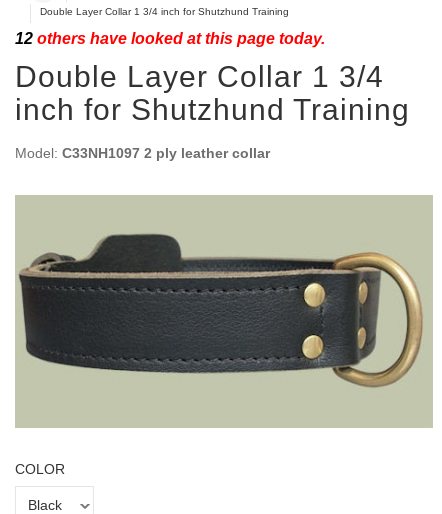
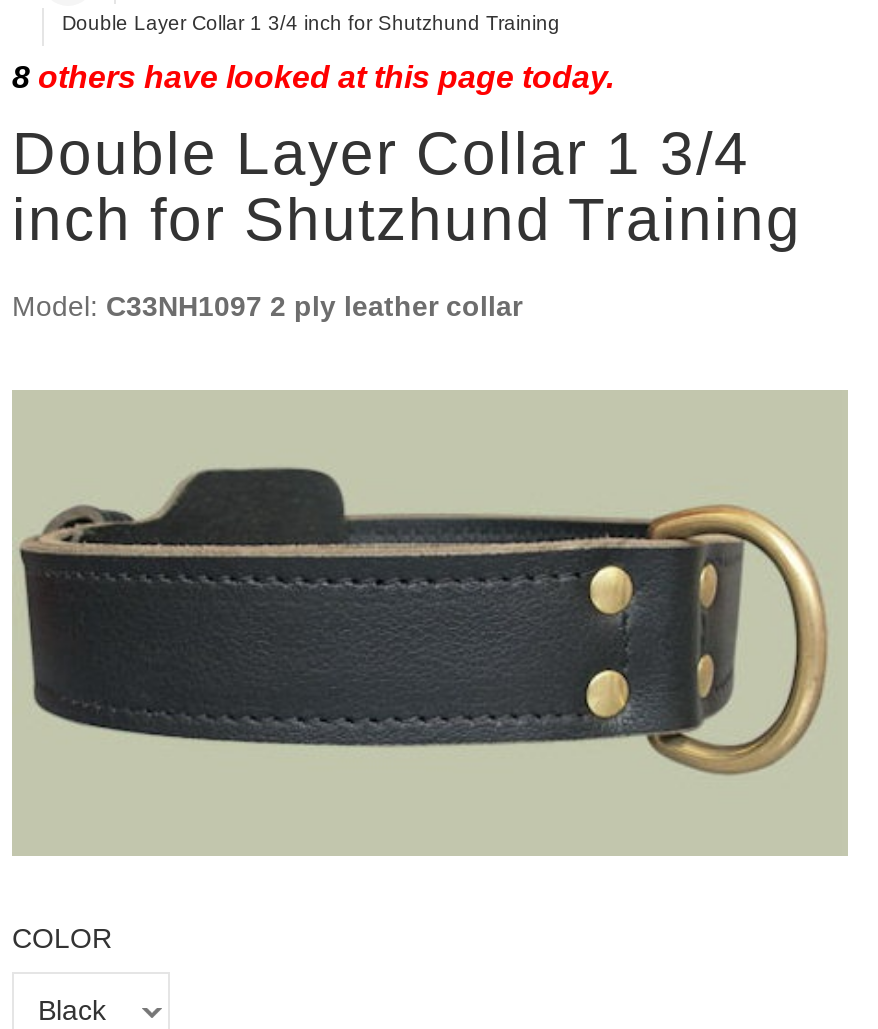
[15,30,325,47] 12 others have looked at this page today. -> [12,60,614,94] 8 others have looked at this page today.

